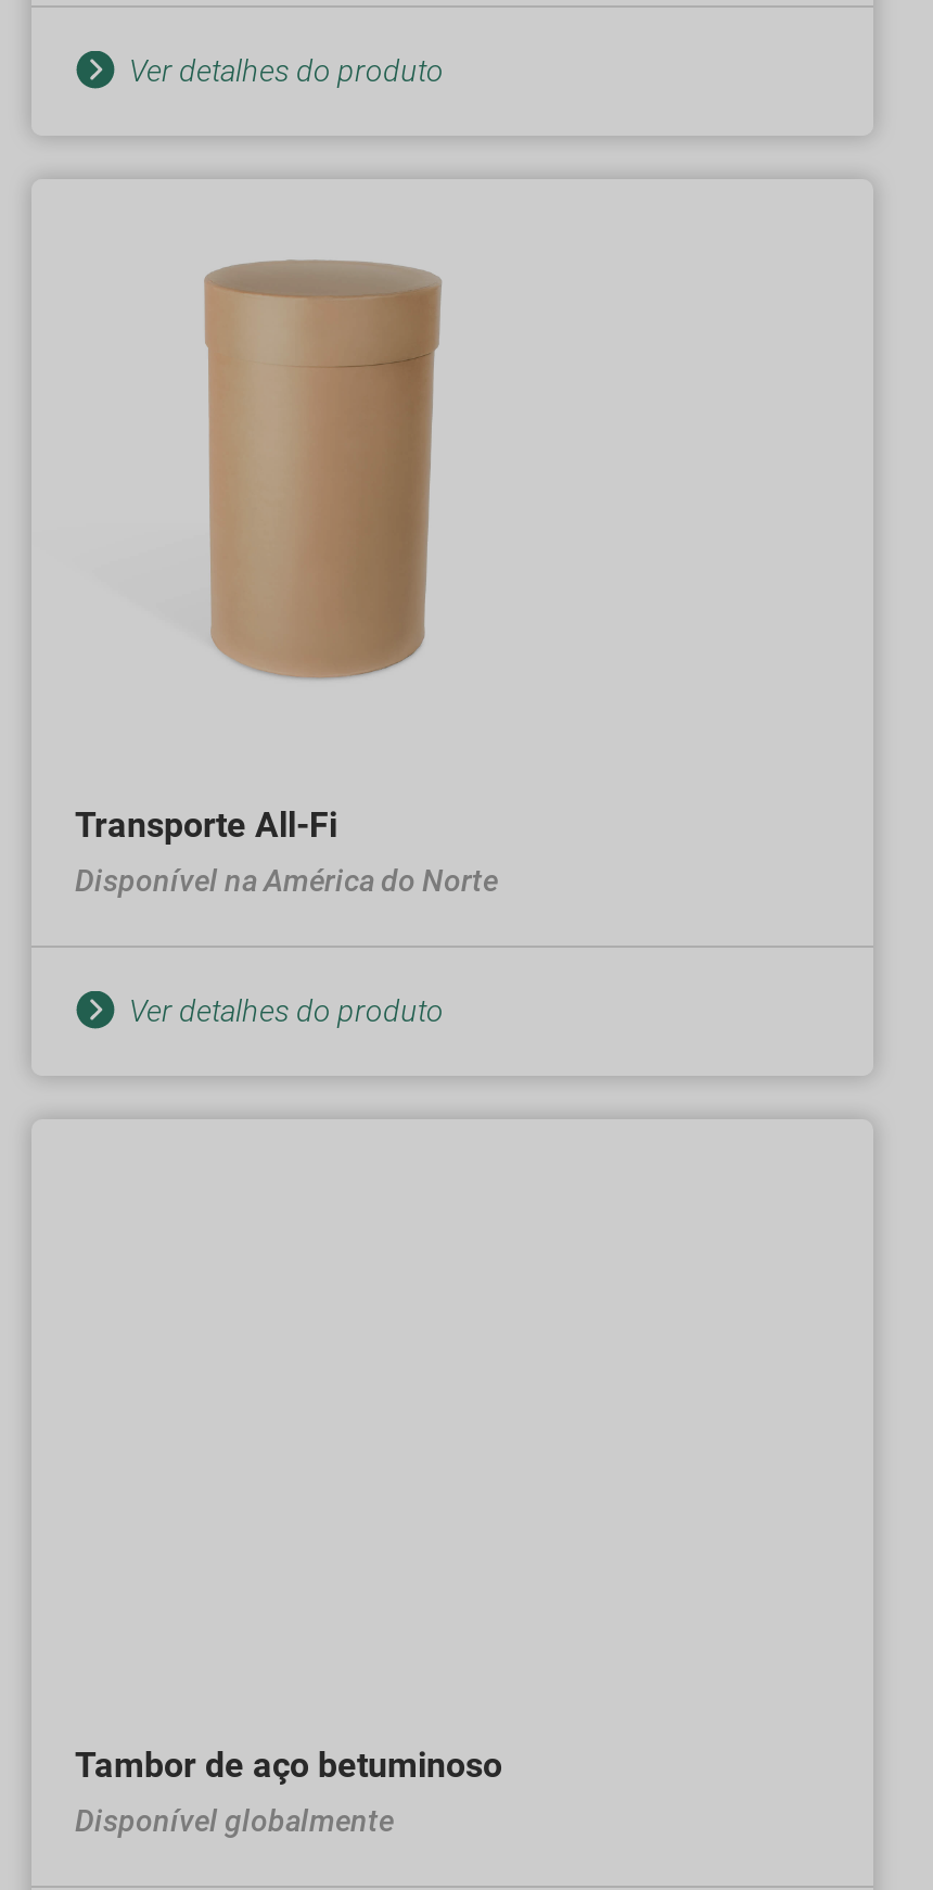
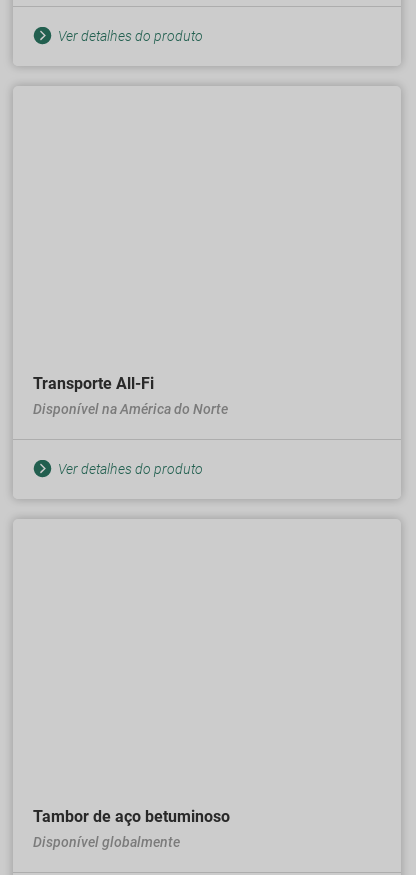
[203,257,444,681] [image] -> none

